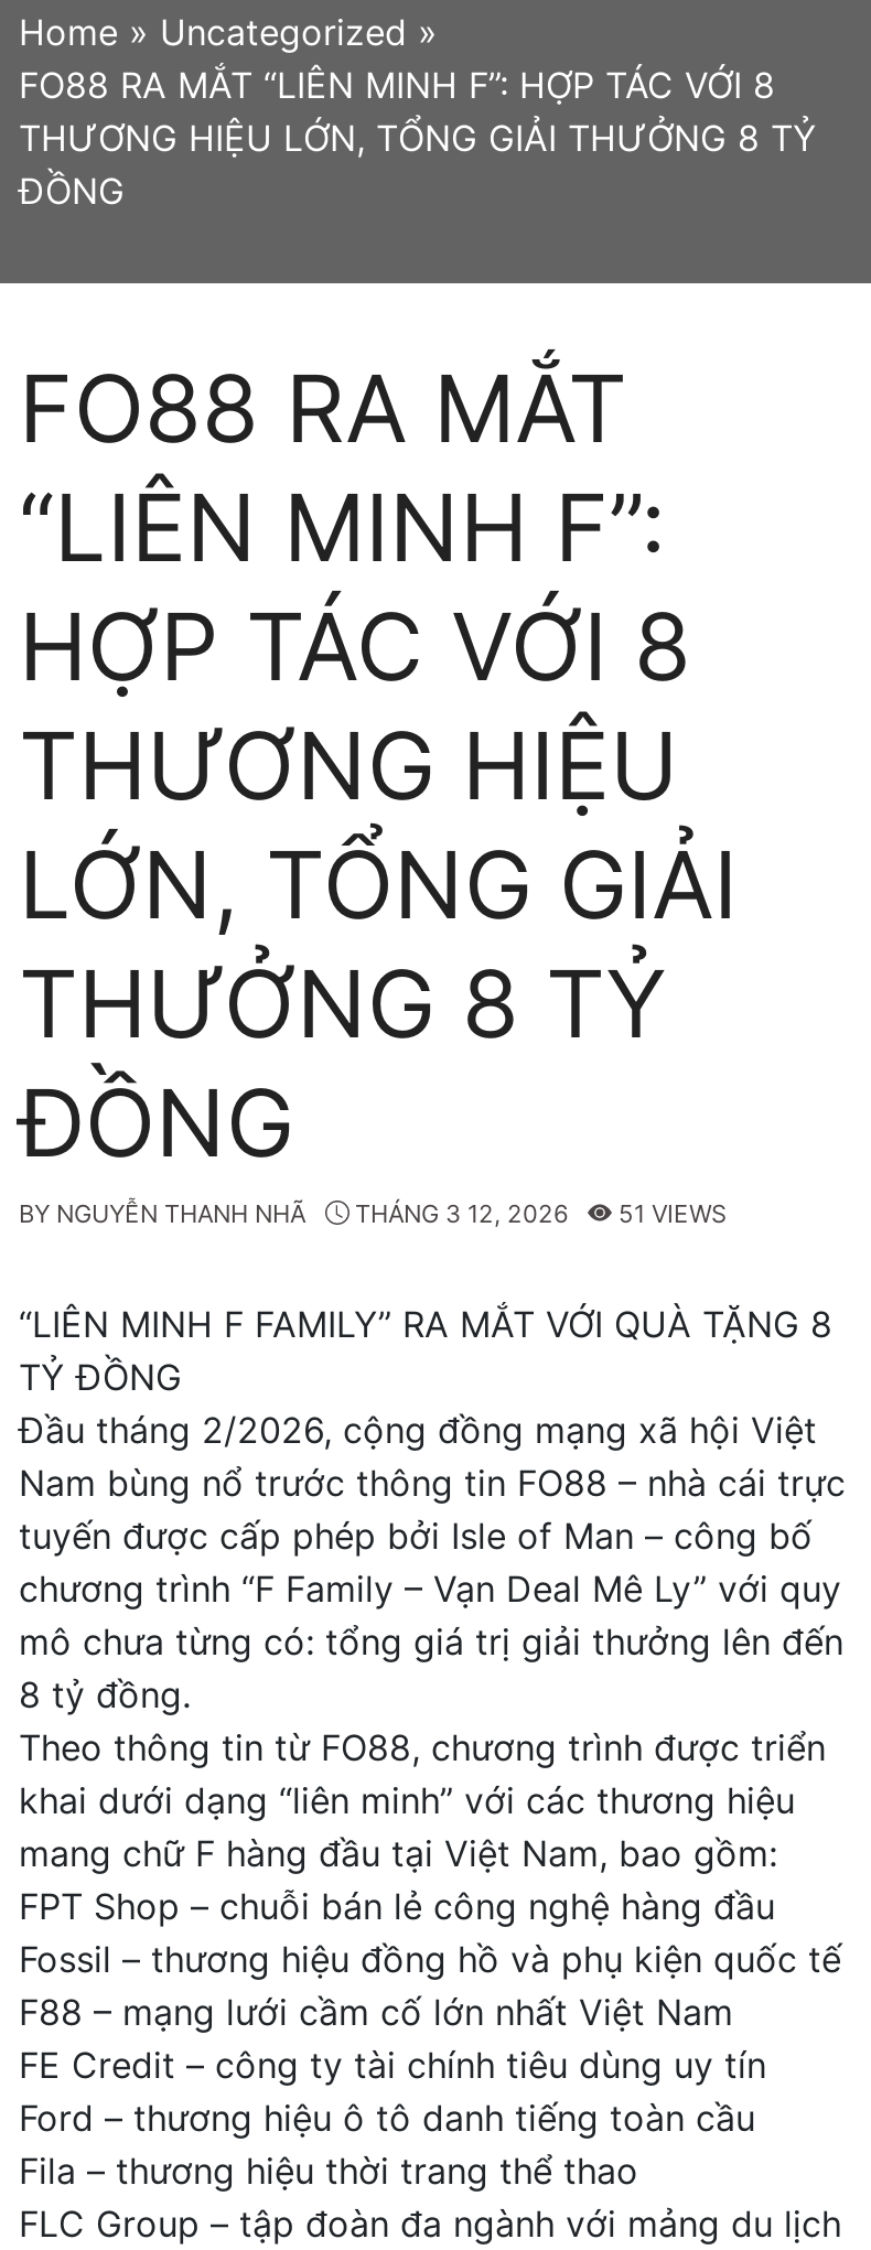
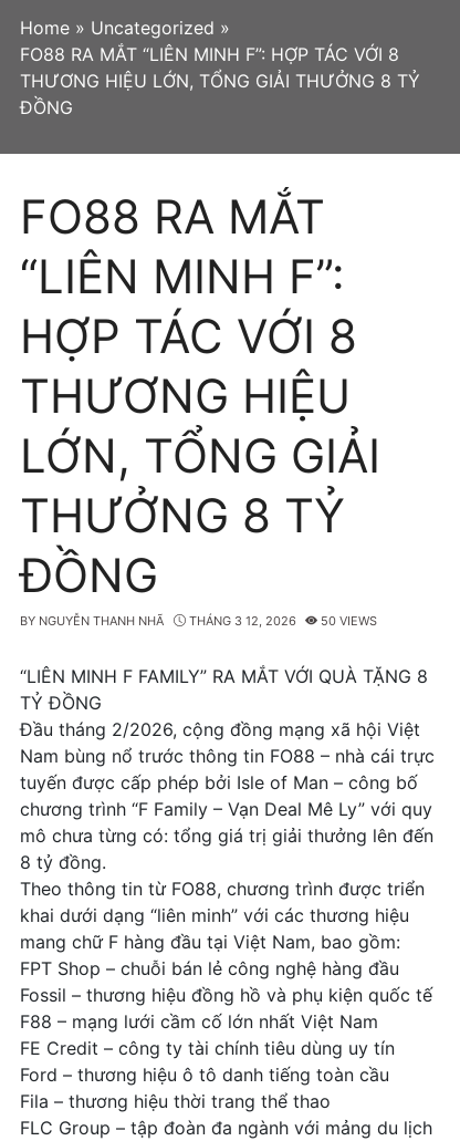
[19,1197,727,1228] BY NGUYỄN THANH NHÃ THÁNG 3 12, 2026 51 VIEWS -> [20,613,377,628] BY NGUYỄN THANH NHÃ THÁNG 3 12, 2026 50 VIEWS

